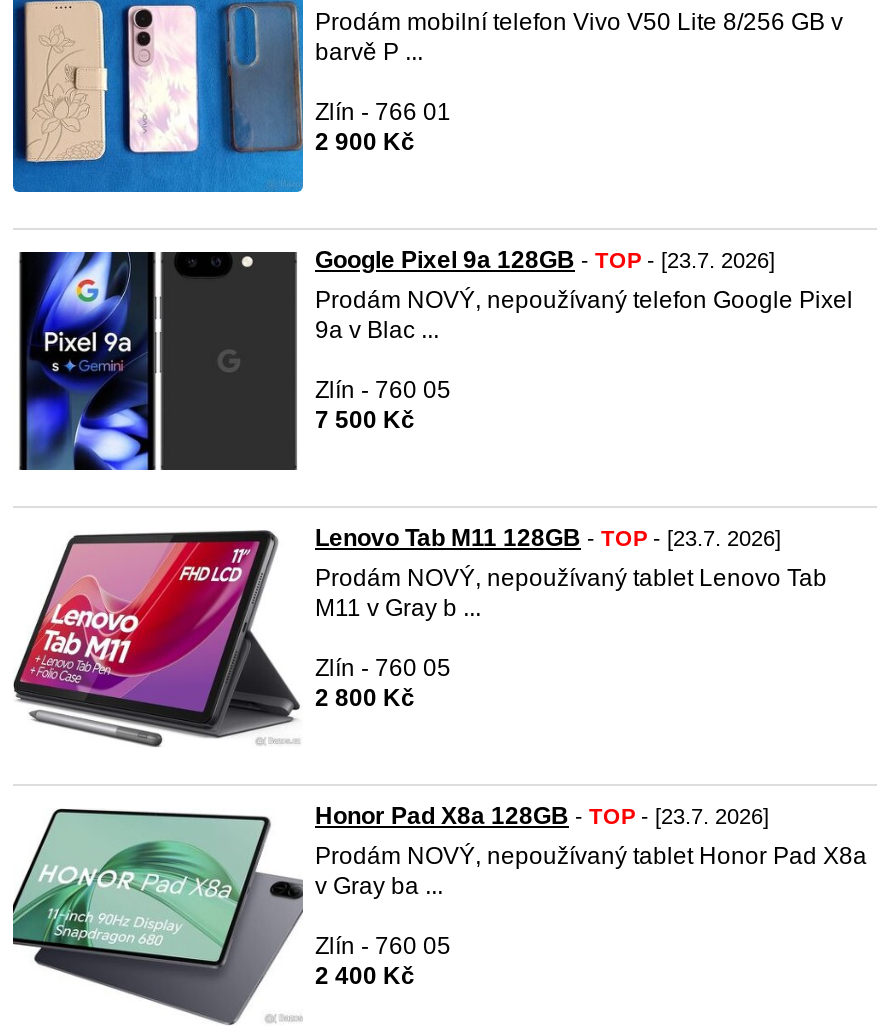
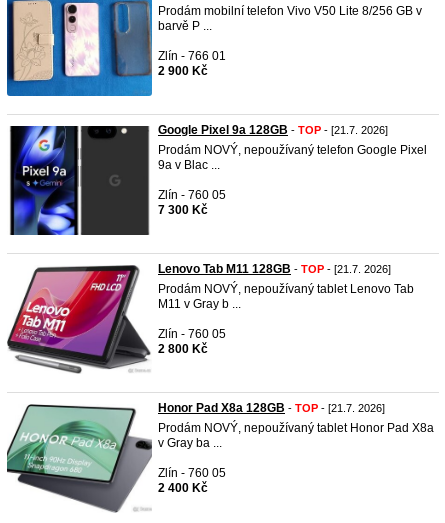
[315,246,775,274] Google Pixel 9a 128GB - TOP - [23.7. 2026] -> [158,123,388,137] Google Pixel 9a 128GB - TOP - [21.7. 2026]
[315,406,415,434] 7 500 Kč -> [158,203,208,217] 7 300 Kč
[315,524,781,552] Lenovo Tab M11 128GB - TOP - [23.7. 2026] -> [158,262,391,276] Lenovo Tab M11 128GB - TOP - [21.7. 2026]
[315,802,769,830] Honor Pad X8a 128GB - TOP - [23.7. 2026] -> [158,401,385,415] Honor Pad X8a 128GB - TOP - [21.7. 2026]

